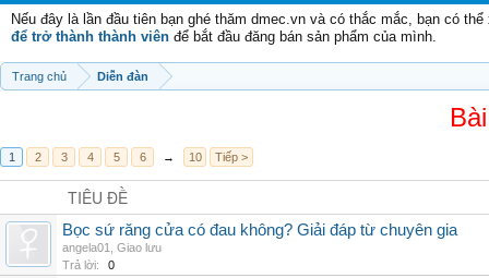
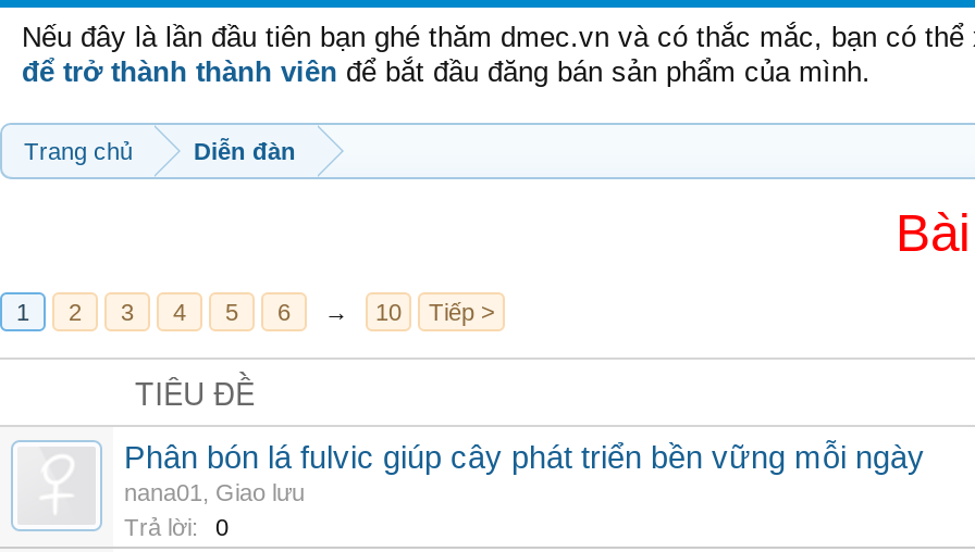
[62,221,457,254] Bọc sứ răng cửa có đau không? Giải đáp từ chuyên gia | angela01, Giao lưu -> [124,440,925,505] Phân bón lá fulvic giúp cây phát triển bền vững mỗi ngày | nana01, Giao lưu

